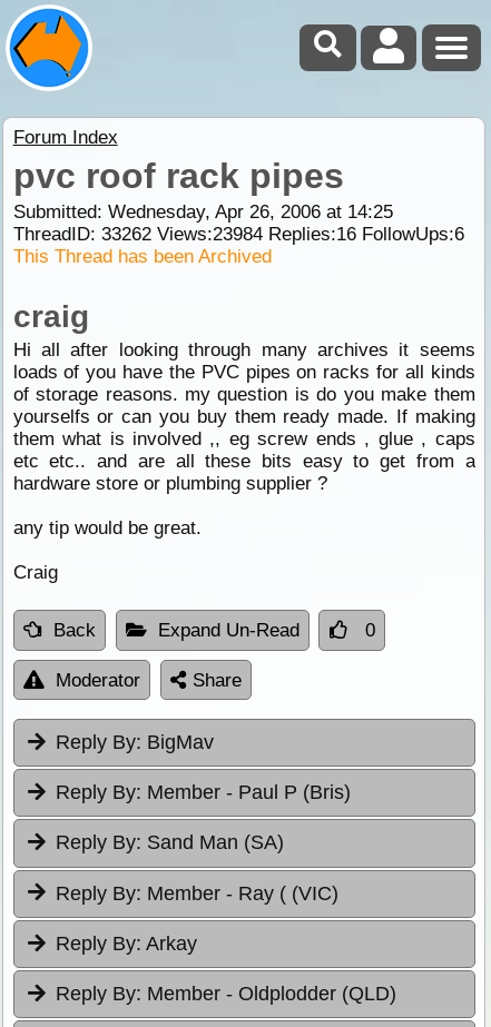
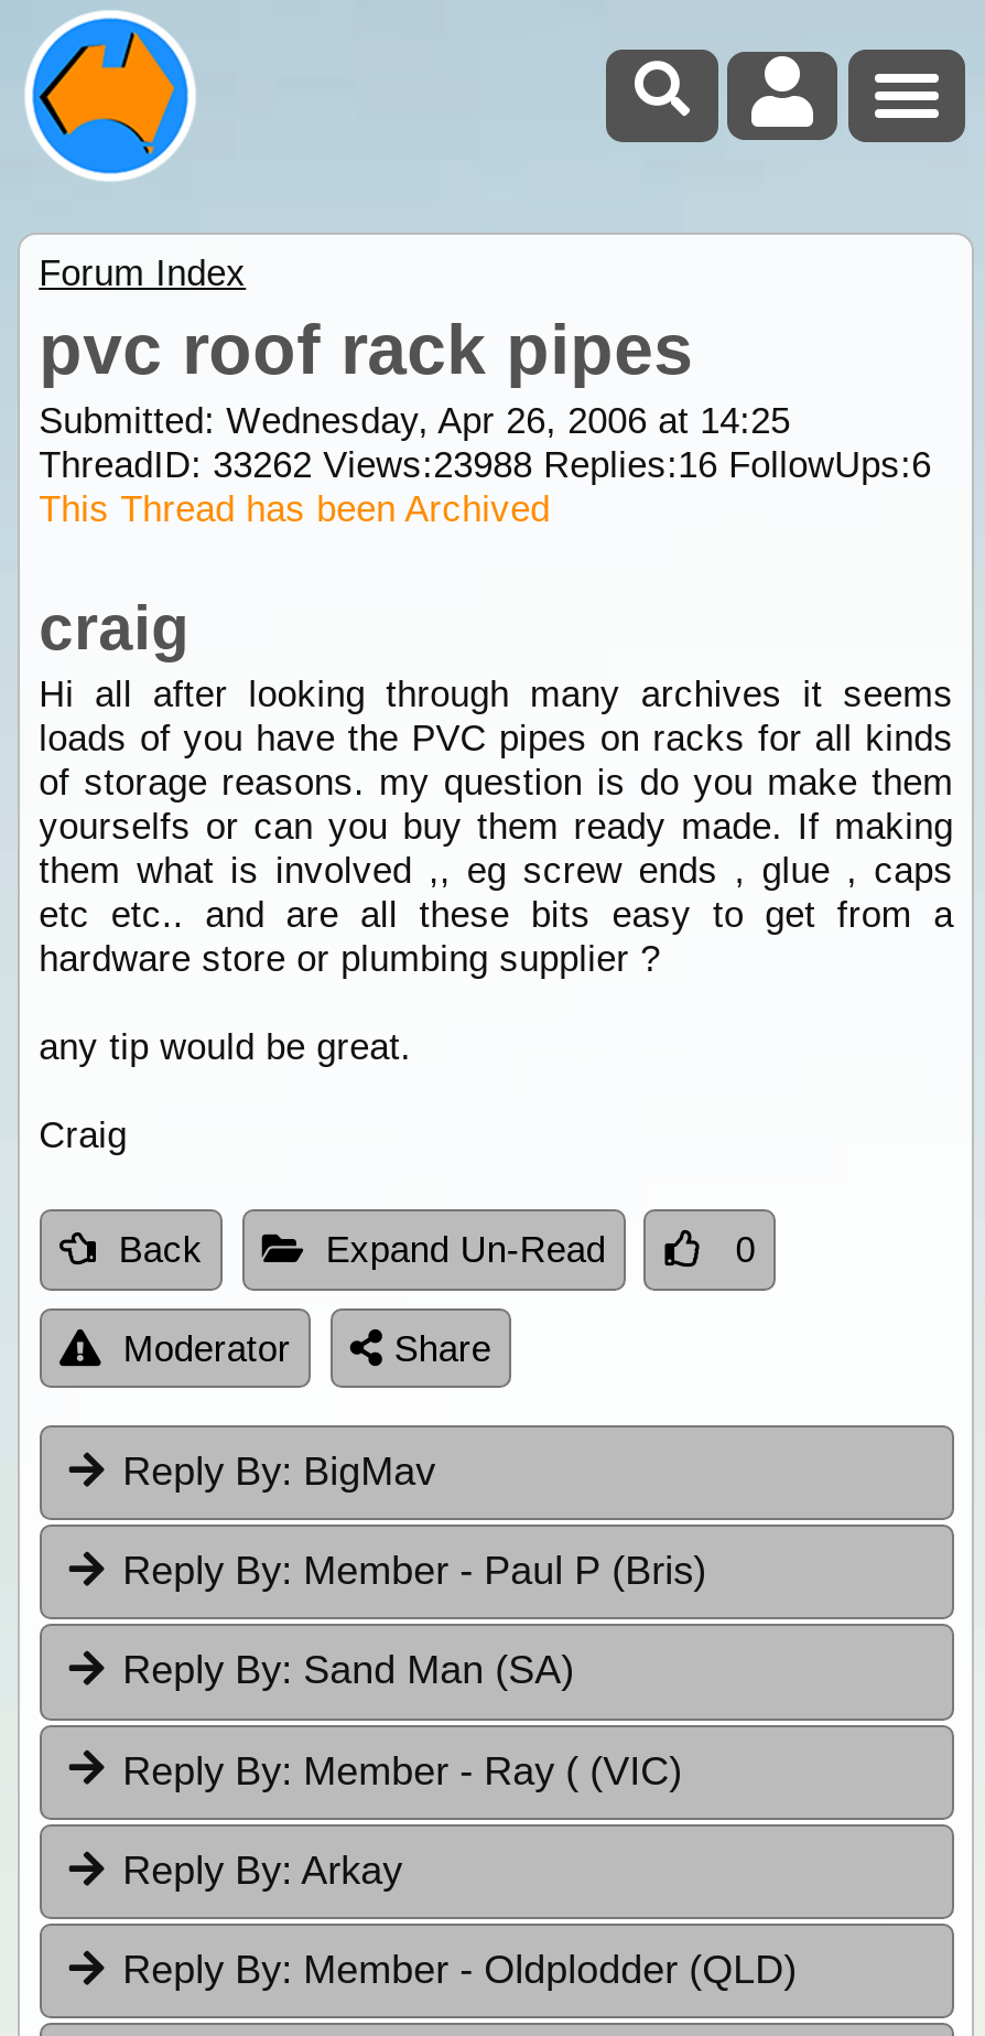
[13,224,464,245] ThreadID: 33262 Views:23984 Replies:16 FollowUps:6 -> [39,444,931,486] ThreadID: 33262 Views:23988 Replies:16 FollowUps:6

